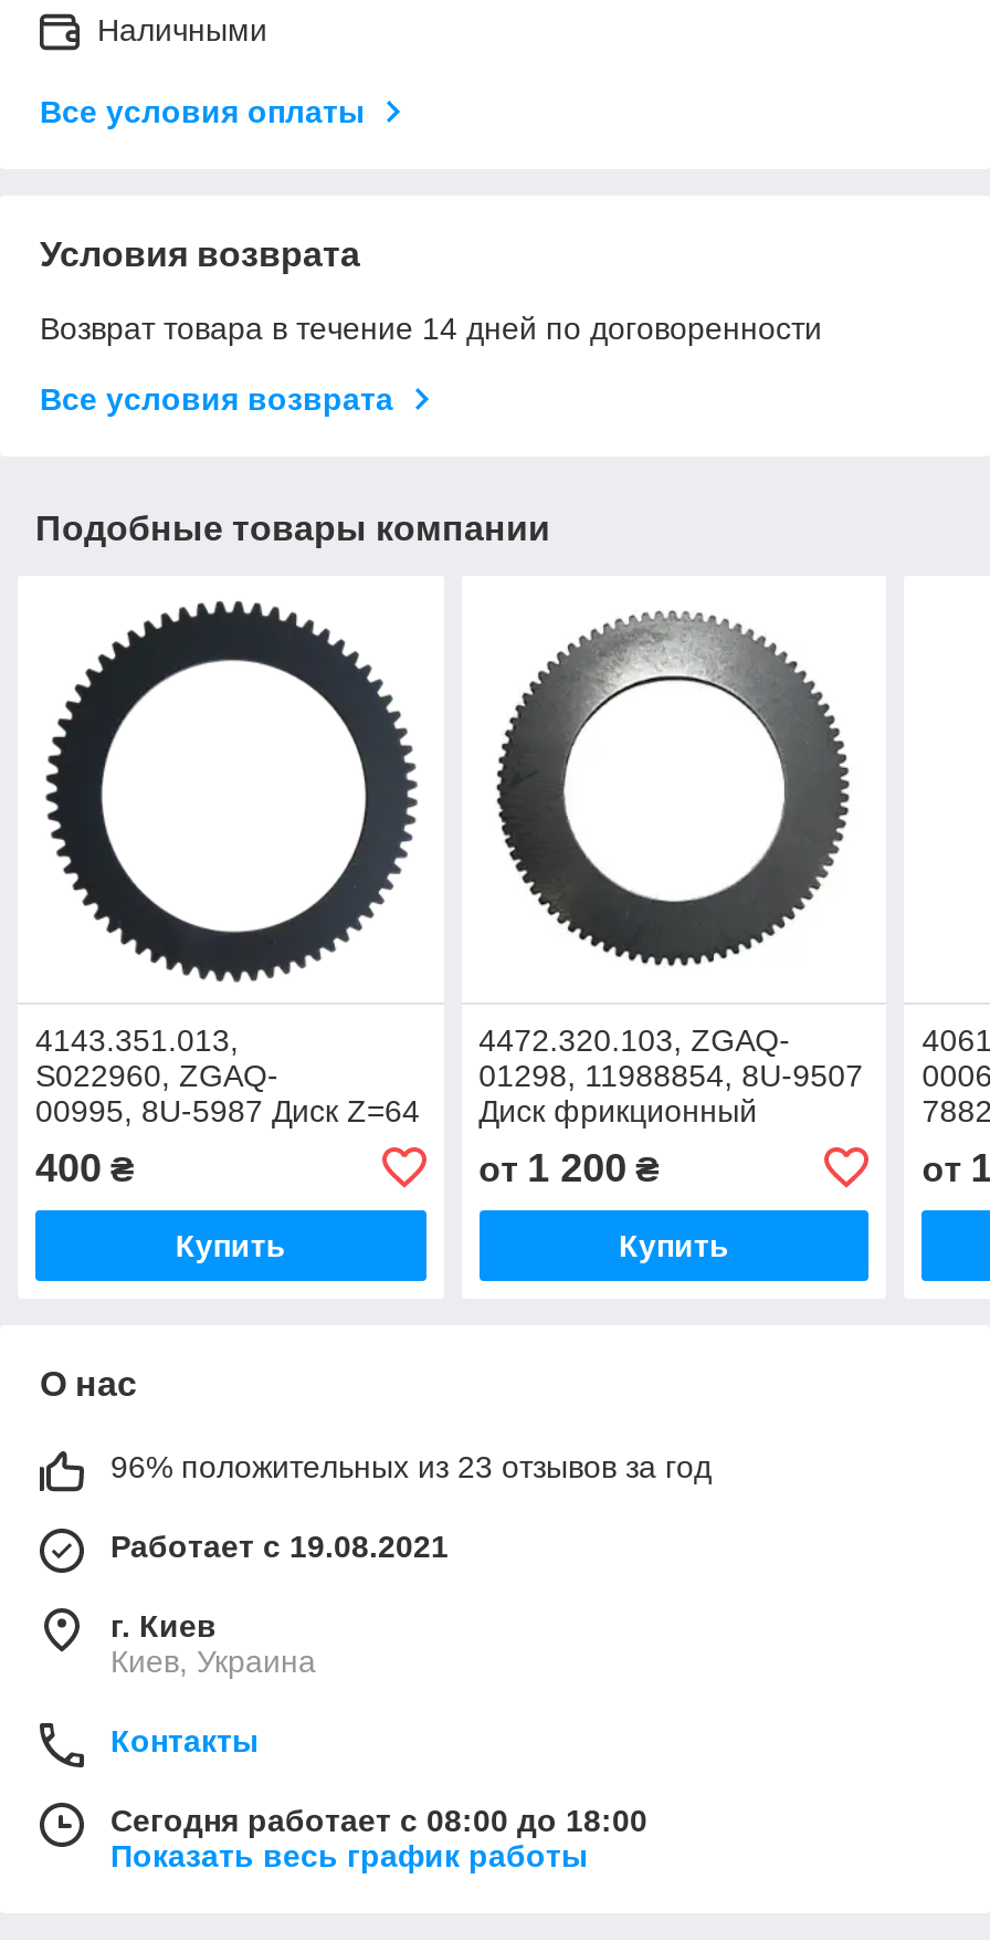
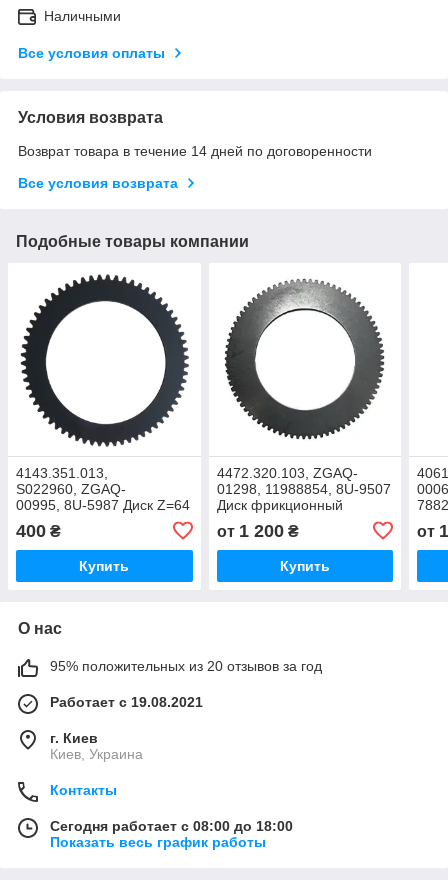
[110,1449,712,1484] 96% положительных из 23 отзывов за год -> [50,658,322,674] 95% положительных из 20 отзывов за год

